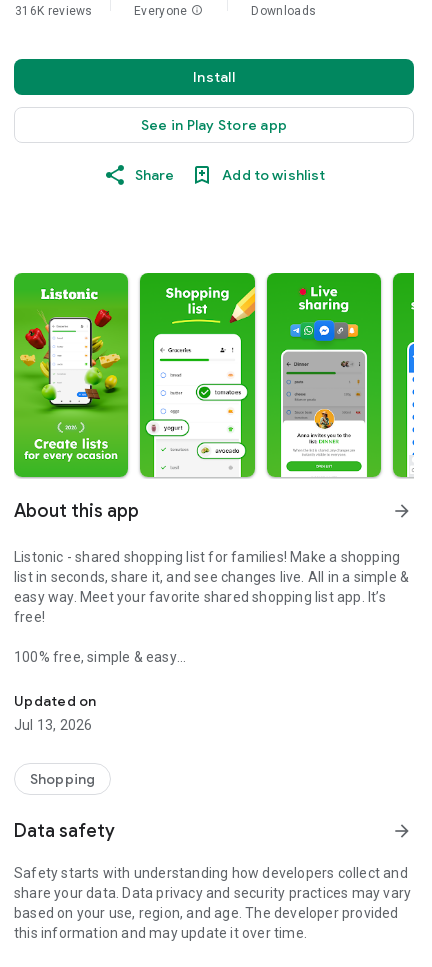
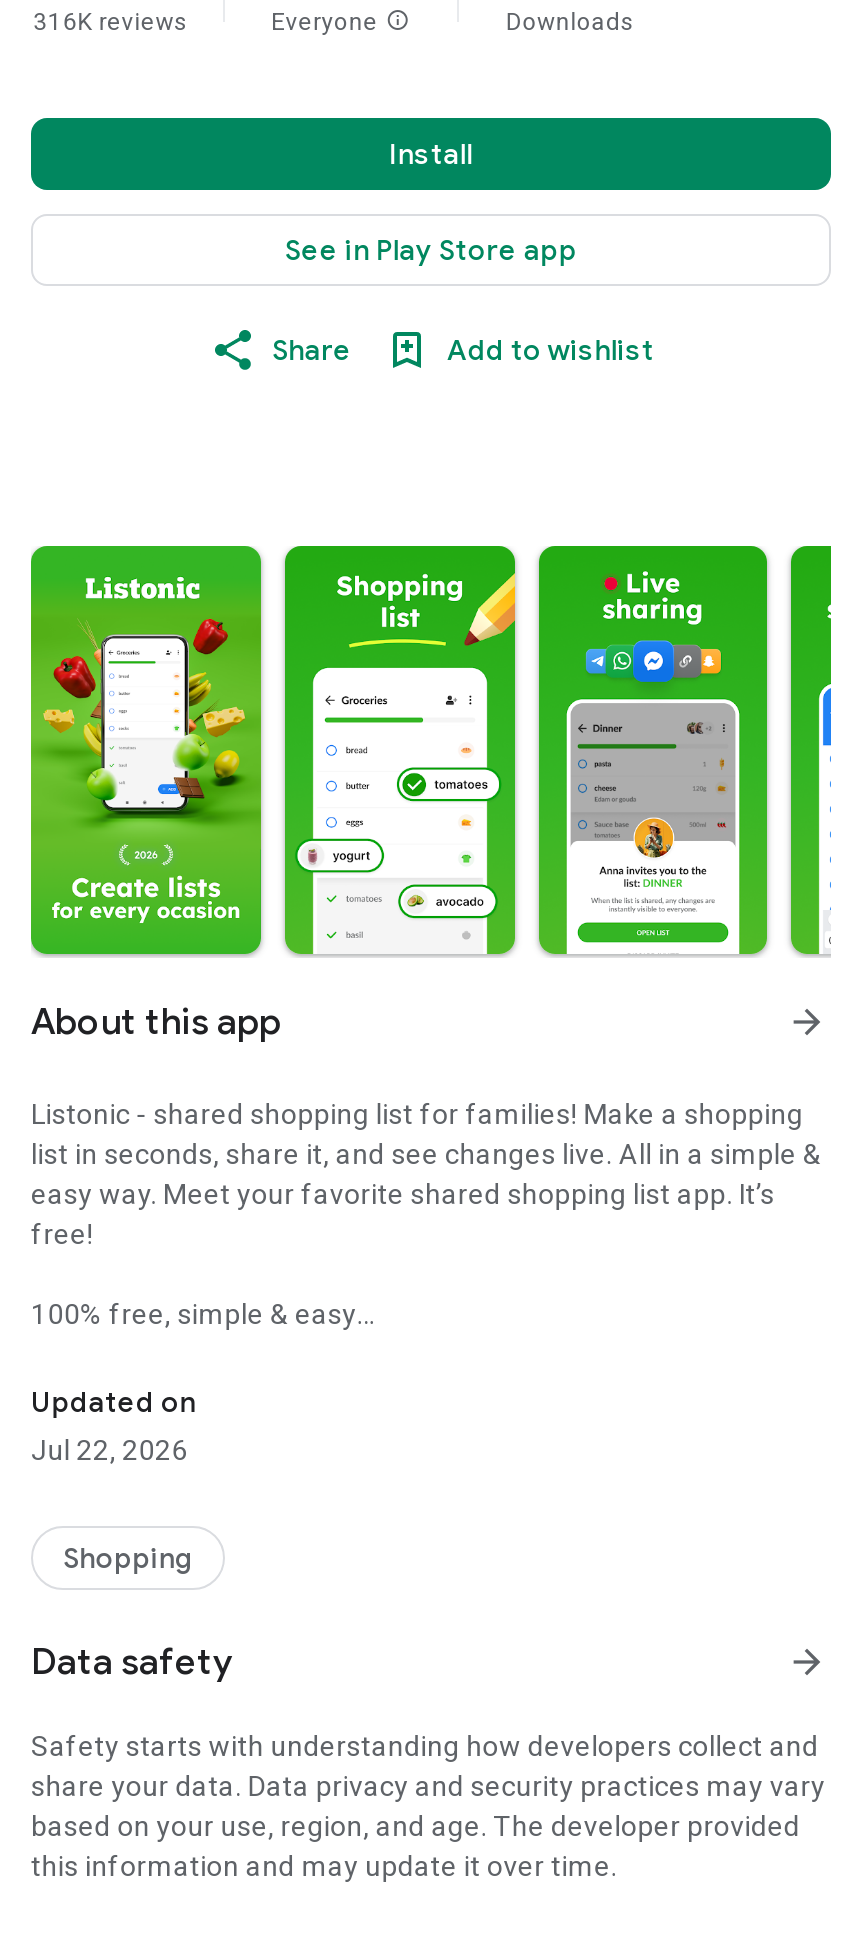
[14,717,92,733] Jul 13, 2026 -> [31,1434,188,1466] Jul 22, 2026

